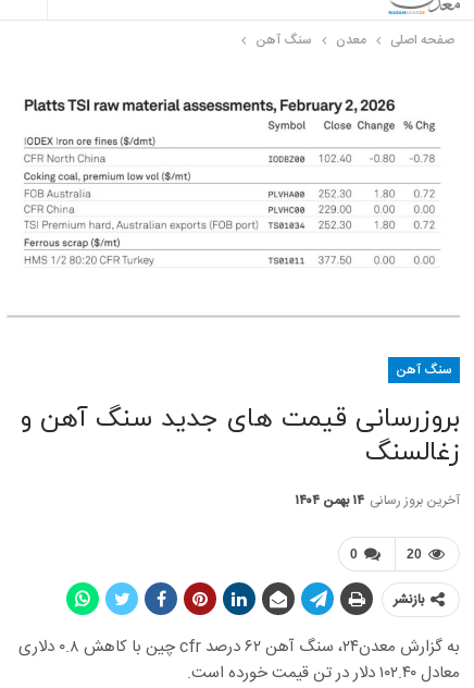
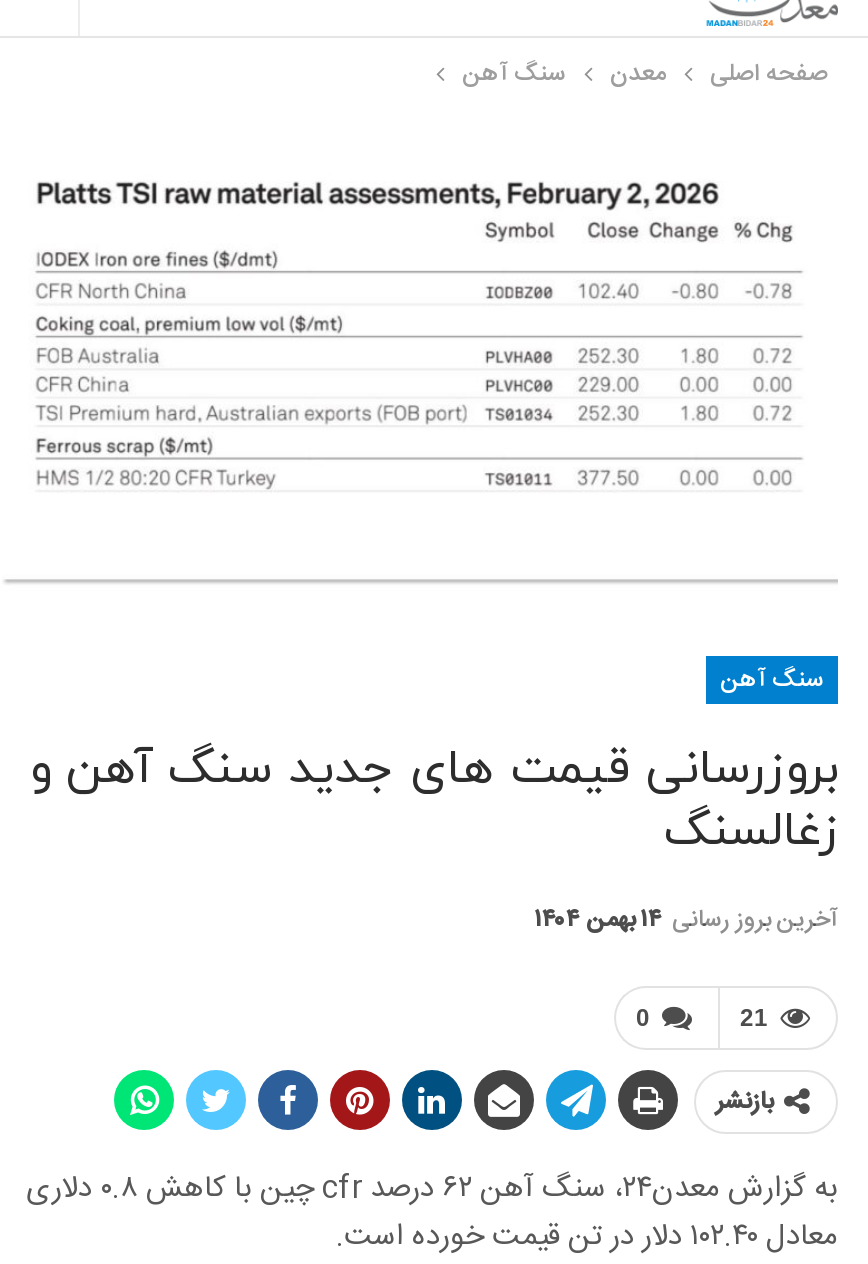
[407,546,422,561] 20 -> [740,1003,768,1031] 21

